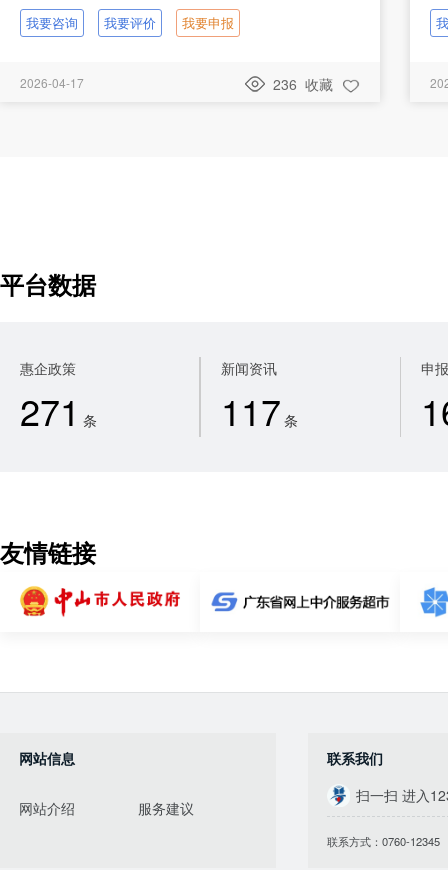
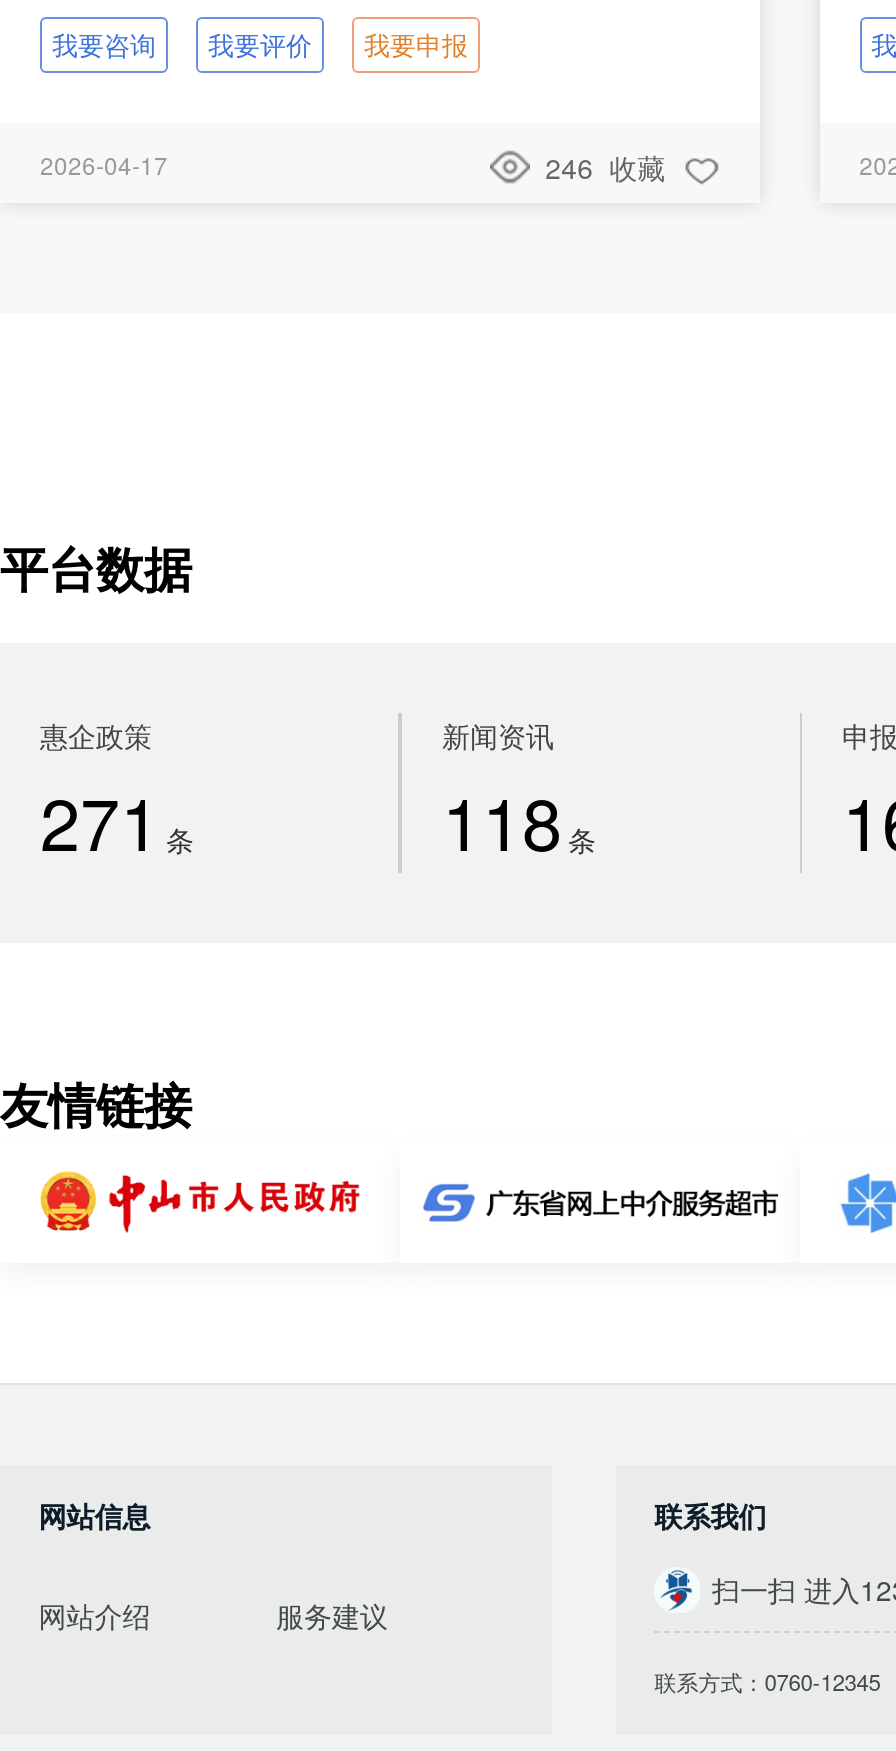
[273,74,337,94] 236 收藏 -> [545,147,673,187] 246 收藏
[221,385,298,436] 117 条 -> [442,769,596,871] 118 条

